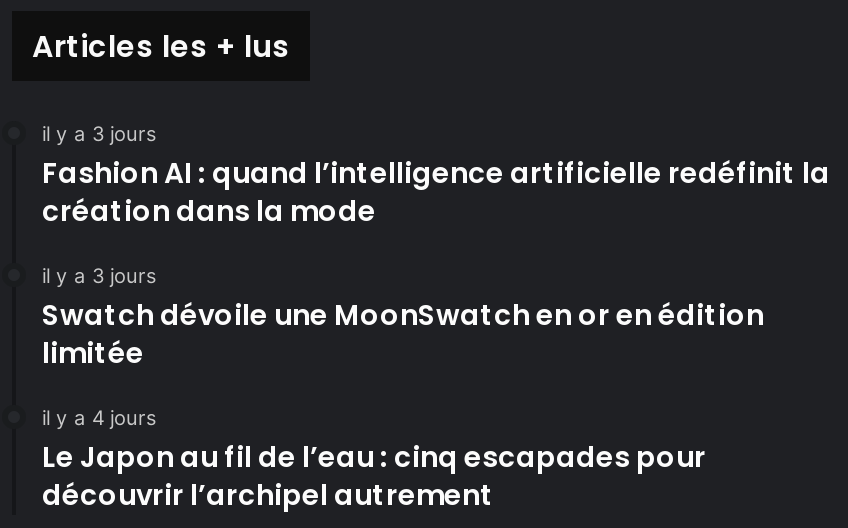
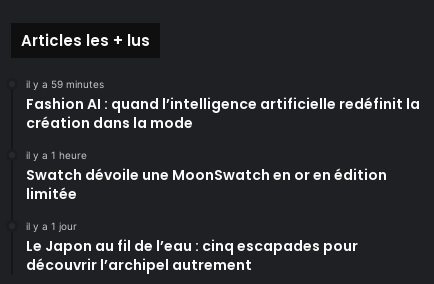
[42,120,156,144] il y a 3 jours -> [26,78,104,90] il y a 59 minutes
[42,262,156,286] il y a 3 jours -> [26,149,87,161] il y a 1 heure
[42,404,156,428] il y a 4 jours -> [26,220,77,232] il y a 1 jour

